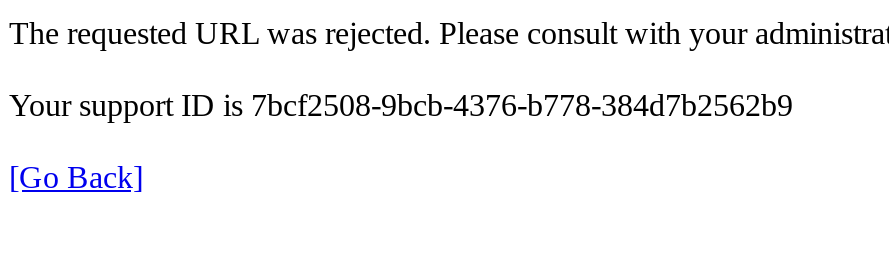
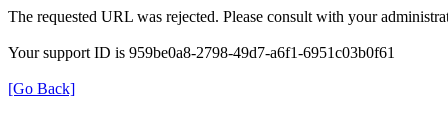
[9,88,793,122] Your support ID is 7bcf2508-9bcb-4376-b778-384d7b2562b9 -> [8,44,395,61] Your support ID is 959be0a8-2798-49d7-a6f1-6951c03b0f61

